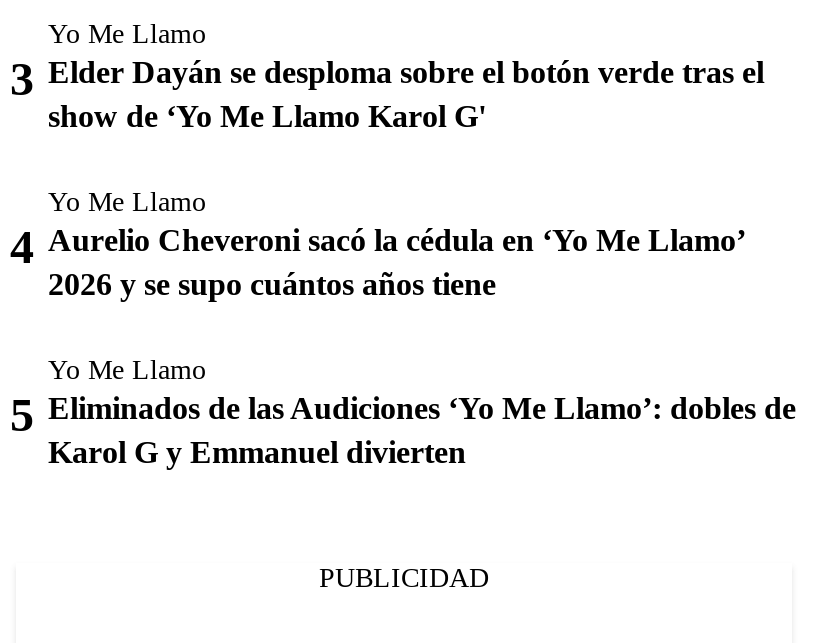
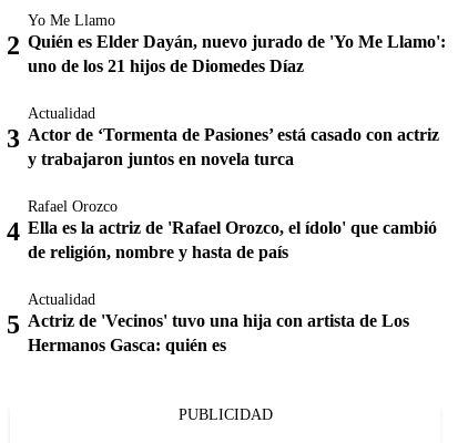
[48,55,796,469] Elder Dayán se desploma sobre el botón verde tras el | show de ‘Yo Me Llamo Karol G' | Yo Me Llamo | Aurelio Cheveroni sacó la cédula en ‘Yo Me Llamo’ | 2026 y se supo cuántos años tiene | Yo Me Llamo | Eliminados de las Audiciones ‘Yo Me Llamo’: dobles de | Karol G y Emmanuel divierten -> [28,32,446,354] Quién es Elder Dayán, nuevo jurado de 'Yo Me Llamo': | uno de los 21 hijos de Diomedes Díaz | Actualidad | Actor de ‘Tormenta de Pasiones’ está casado con actriz | y trabajaron juntos en novela turca | Rafael Orozco | Ella es la actriz de 'Rafael Orozco, el ídolo' que cambió | de religión, nombre y hasta de país | Actualidad | Actriz de 'Vecinos' tuvo una hija con artista de Los | Hermanos Gasca: quién es

